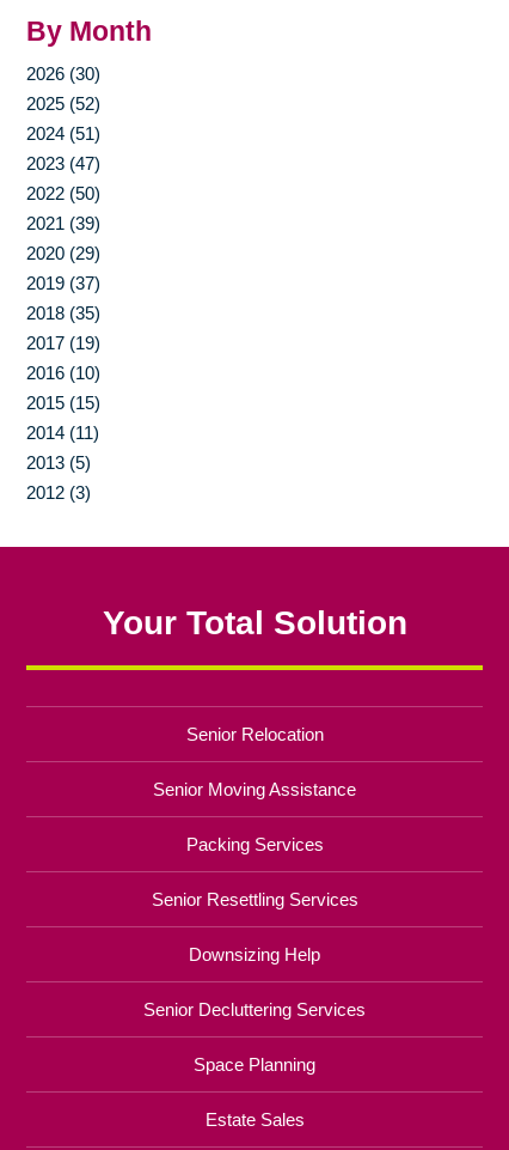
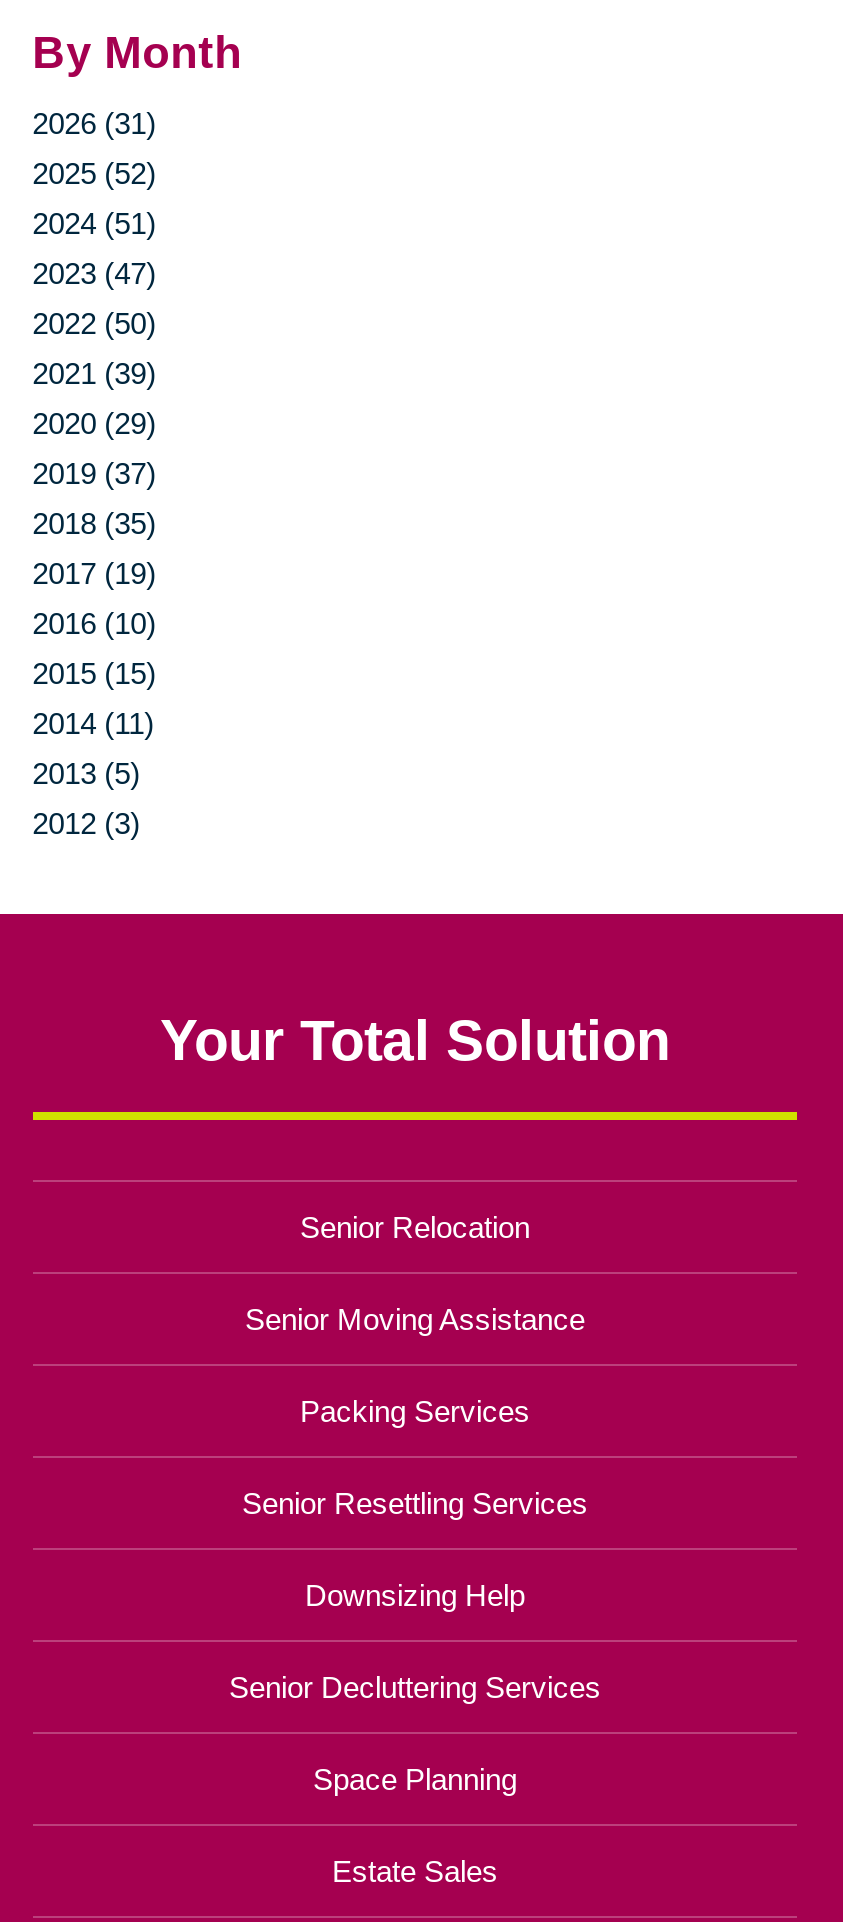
[26,63,100,84] 2026 (30) -> [32,106,156,140] 2026 (31)

